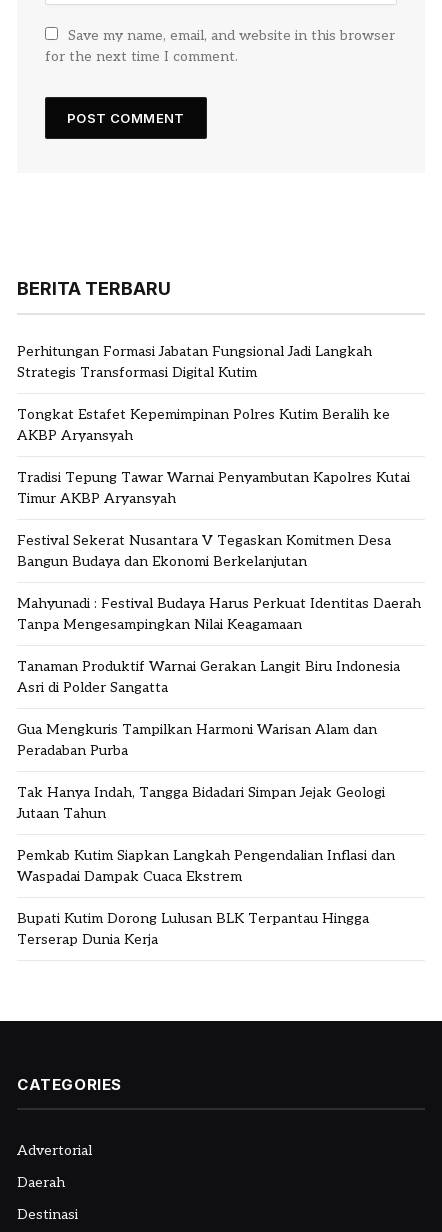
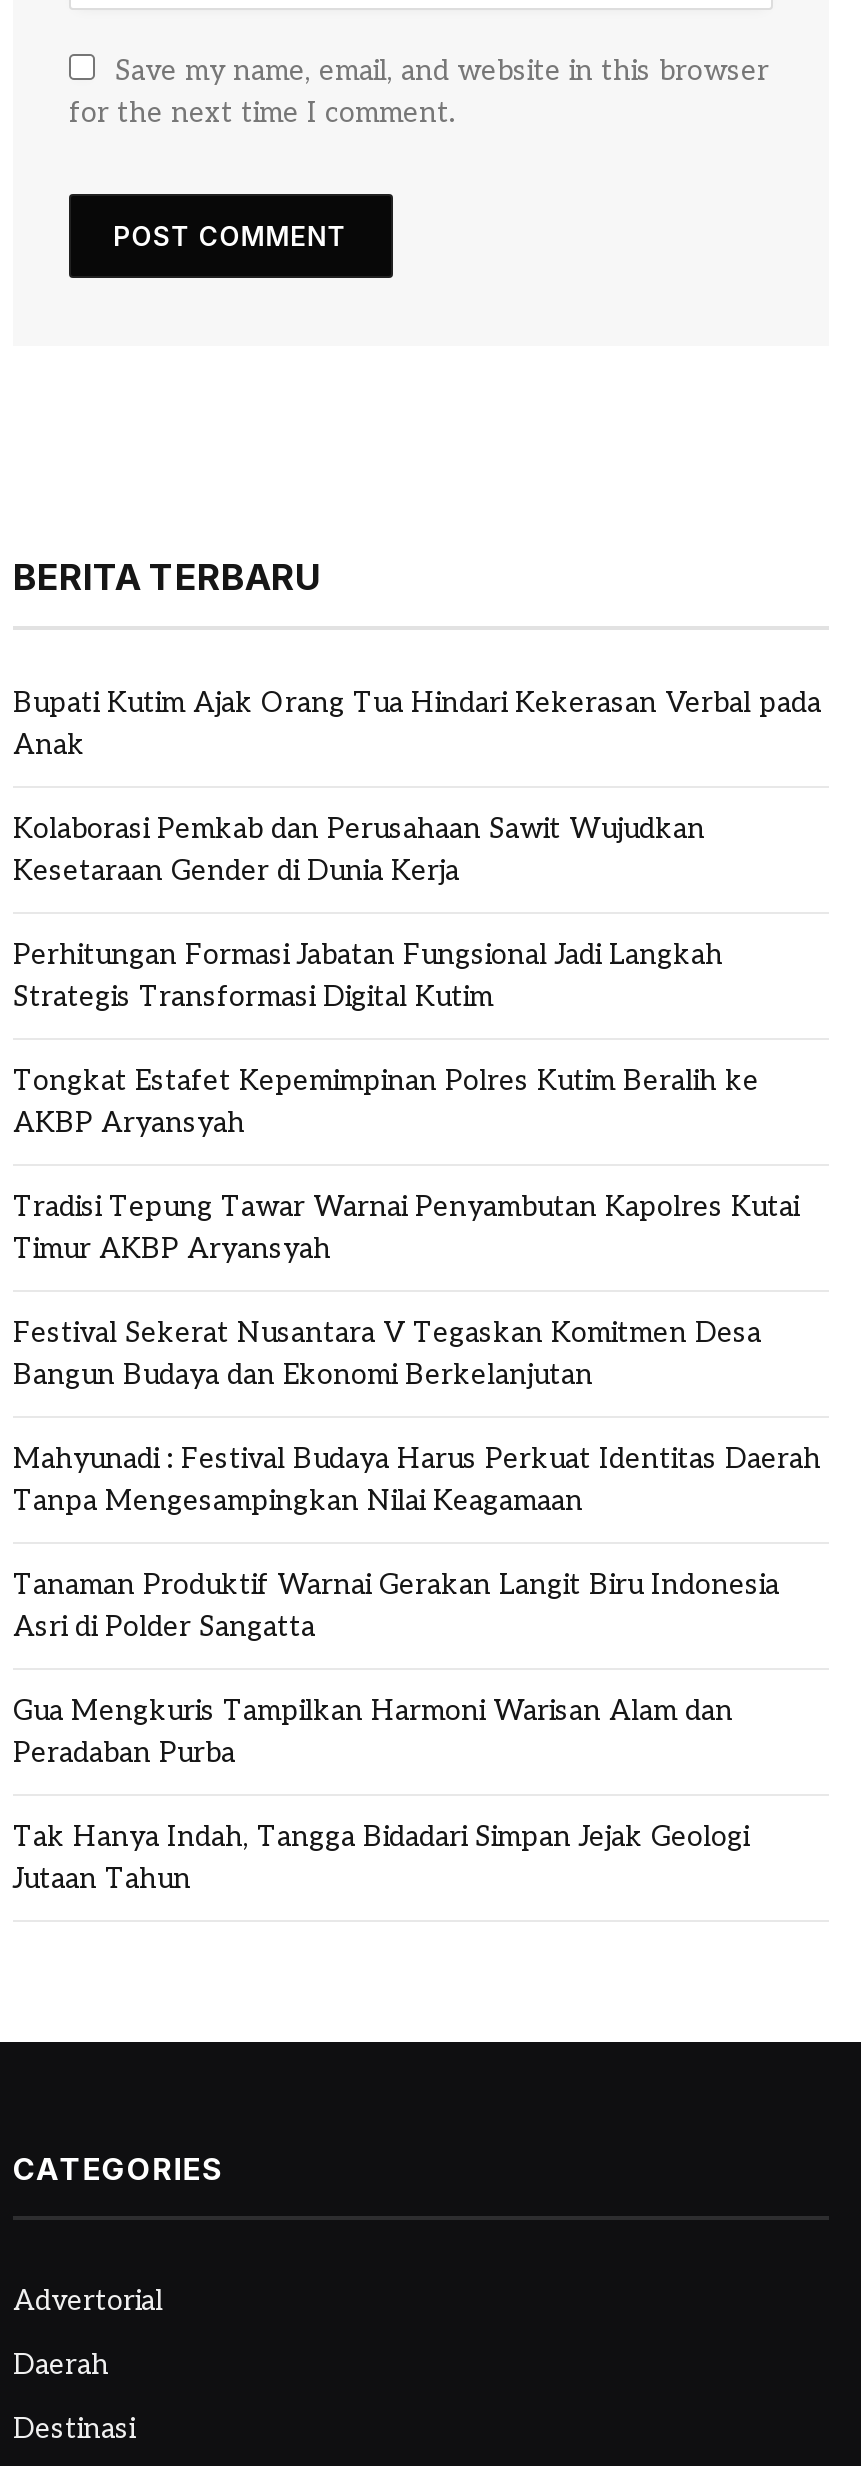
none -> [13,685,821,887] Bupati Kutim Ajak Orang Tua Hindari Kekerasan Verbal pada | Anak | Kolaborasi Pemkab dan Perusahaan Sawit Wujudkan | Kesetaraan Gender di Dunia Kerja
moved [17,343,421,822] -> [13,937,821,1895]: Perhitungan Formasi Jabatan Fungsional Jadi Langkah | Strategis Transformasi Digital Kutim | Tongkat Estafet Kepemimpinan Polres Kutim Beralih ke | ... | Tak Hanya Indah, Tangga Bidadari Simpan Jejak Geologi | Jutaan Tahun
[17,847,395,948] Pemkab Kutim Siapkan Langkah Pengendalian Inflasi dan | Waspadai Dampak Cuaca Ekstrem | Bupati Kutim Dorong Lulusan BLK Terpantau Hingga | Terserap Dunia Kerja -> none

